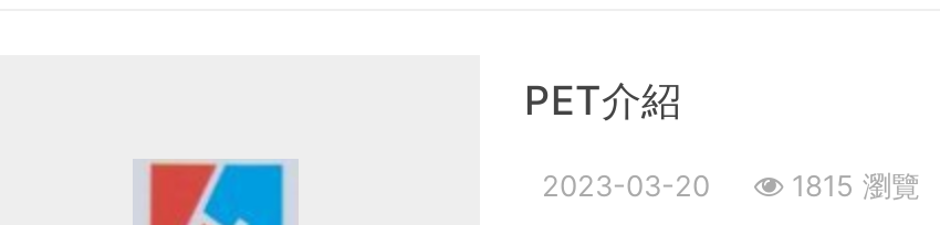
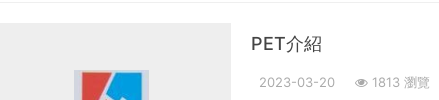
[783,168,920,203] 1815 瀏覽 -> [368,74,430,90] 1813 瀏覽

